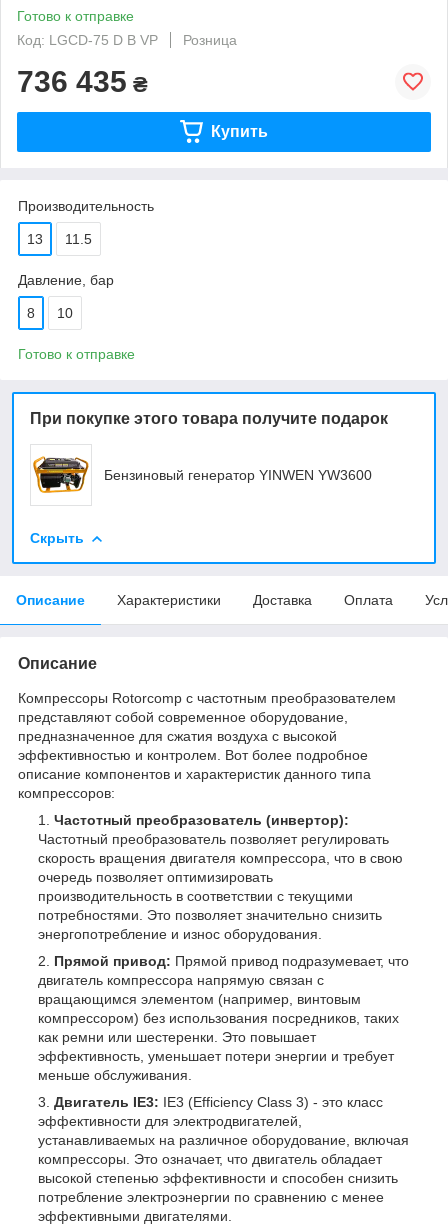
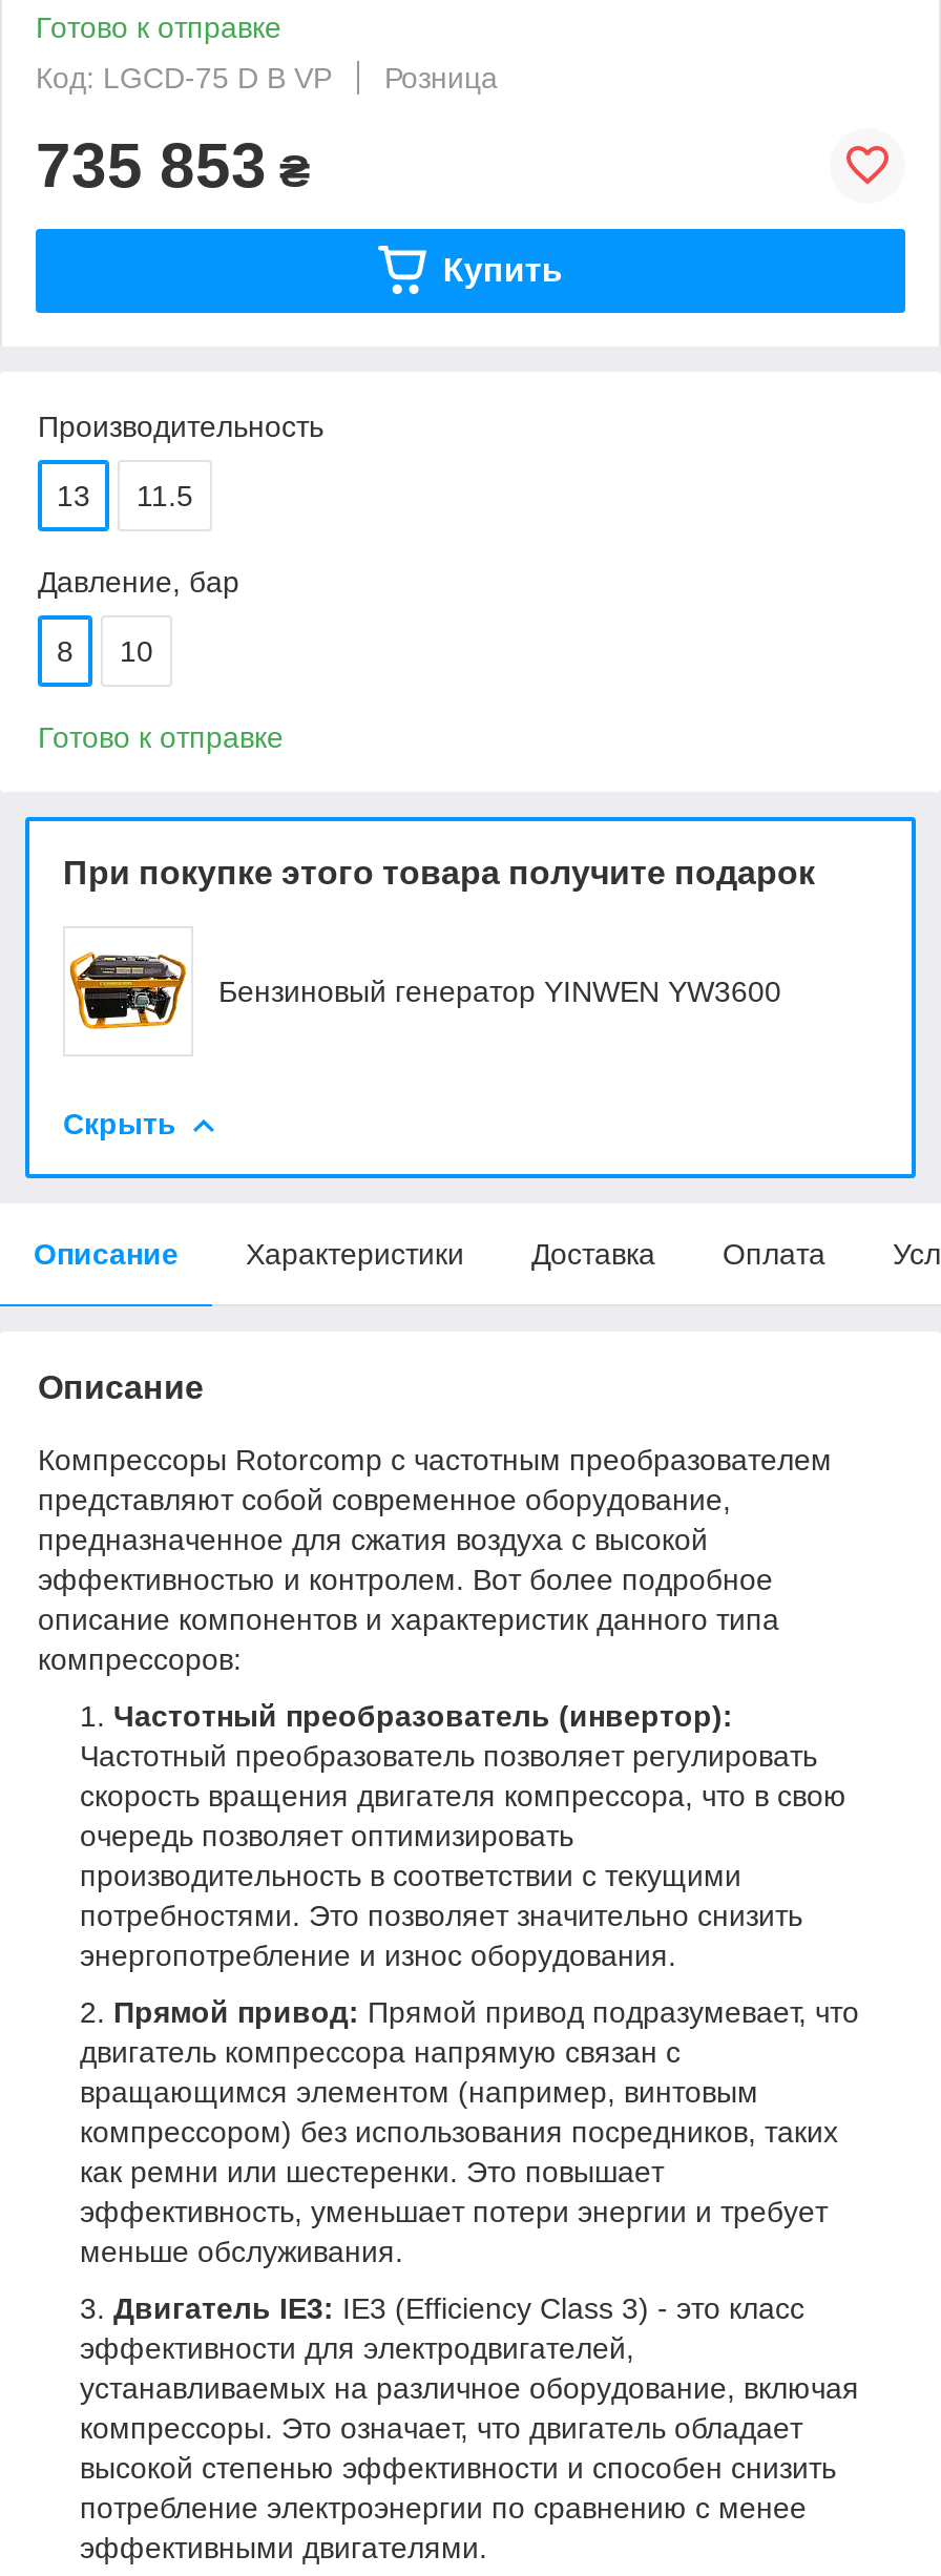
[17,65,148,98] 736 435 ₴ -> [36,130,311,199] 735 853 ₴

